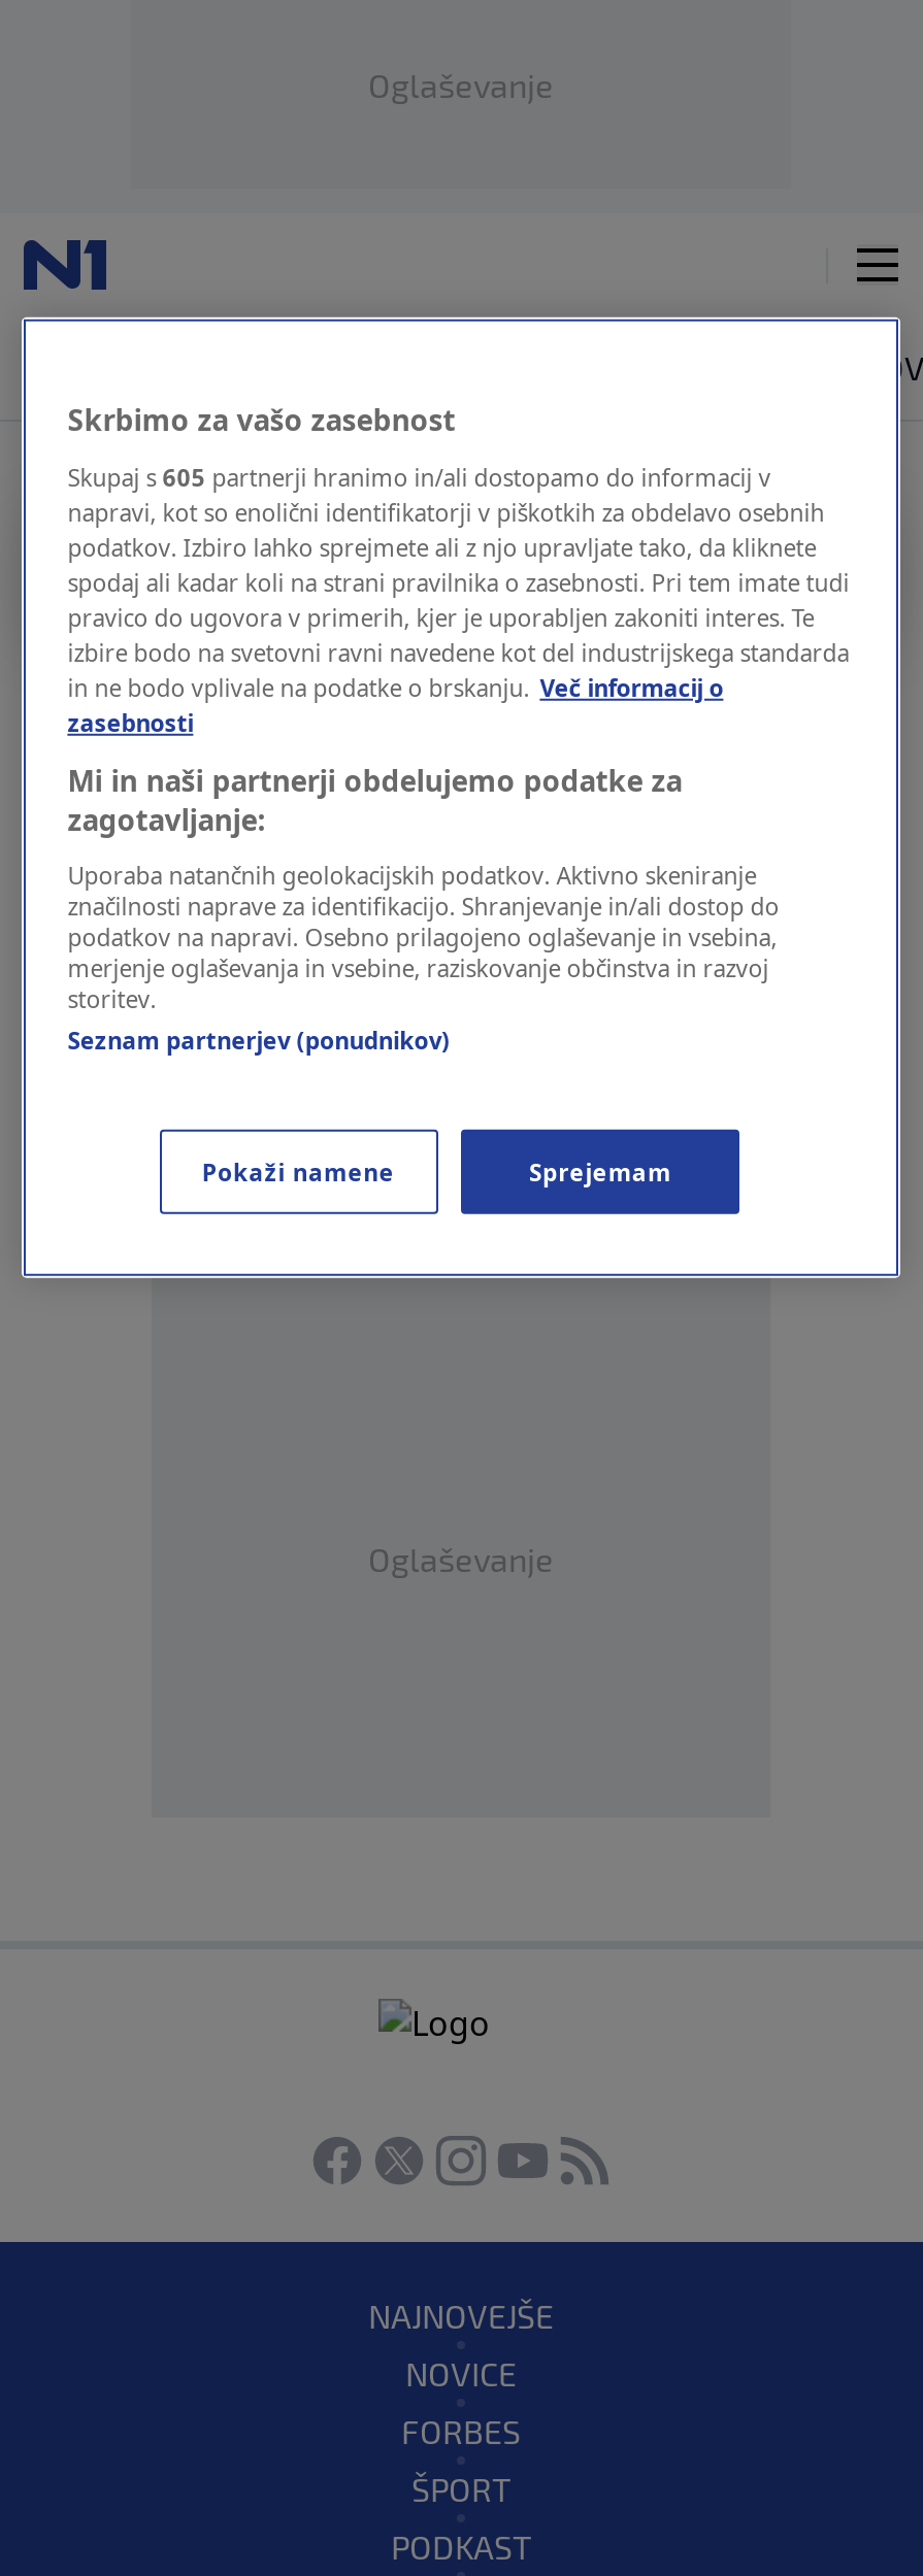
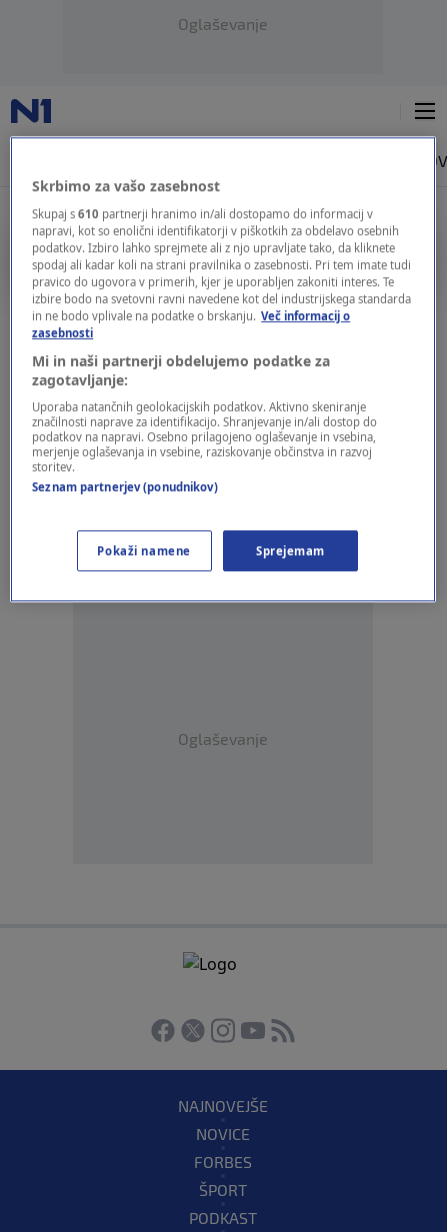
[67,461,771,492] Skupaj s 605 partnerji hranimo in/ali dostopamo do informacij v -> [32,206,373,221] Skupaj s 610 partnerji hranimo in/ali dostopamo do informacij v

